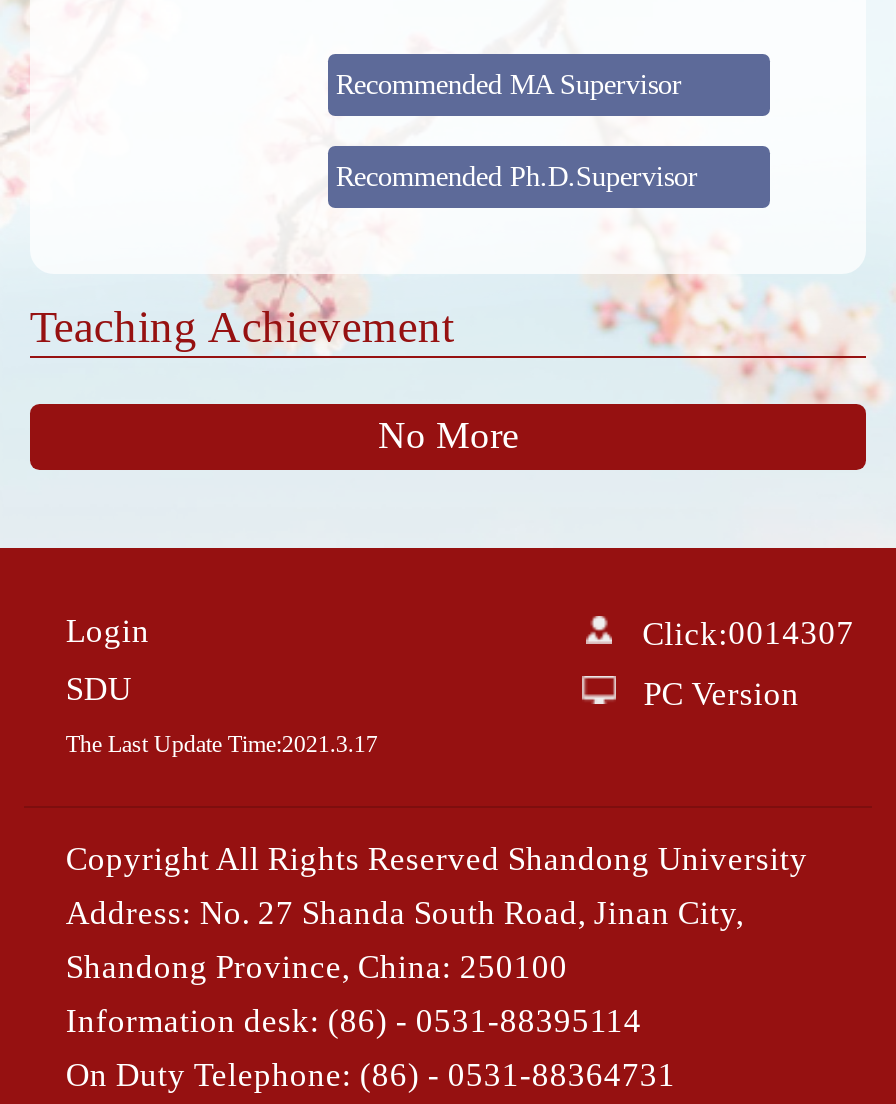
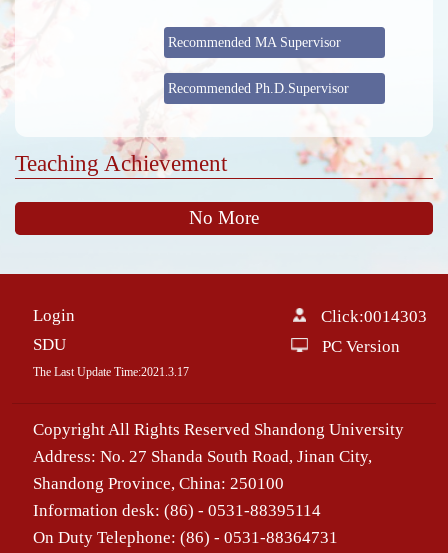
[642,614,854,652] Click:0014307 -> [321,307,427,326] Click:0014303

